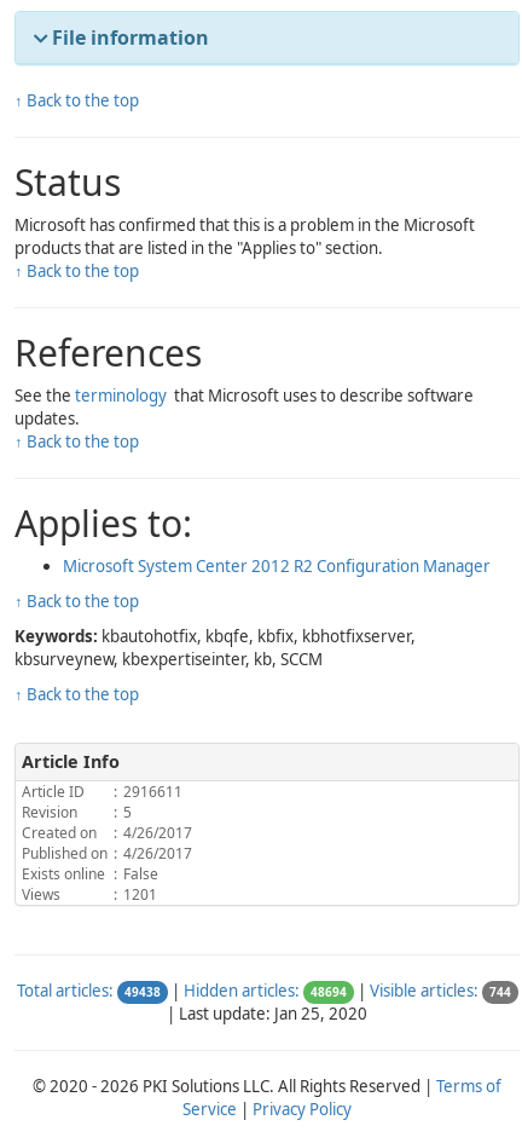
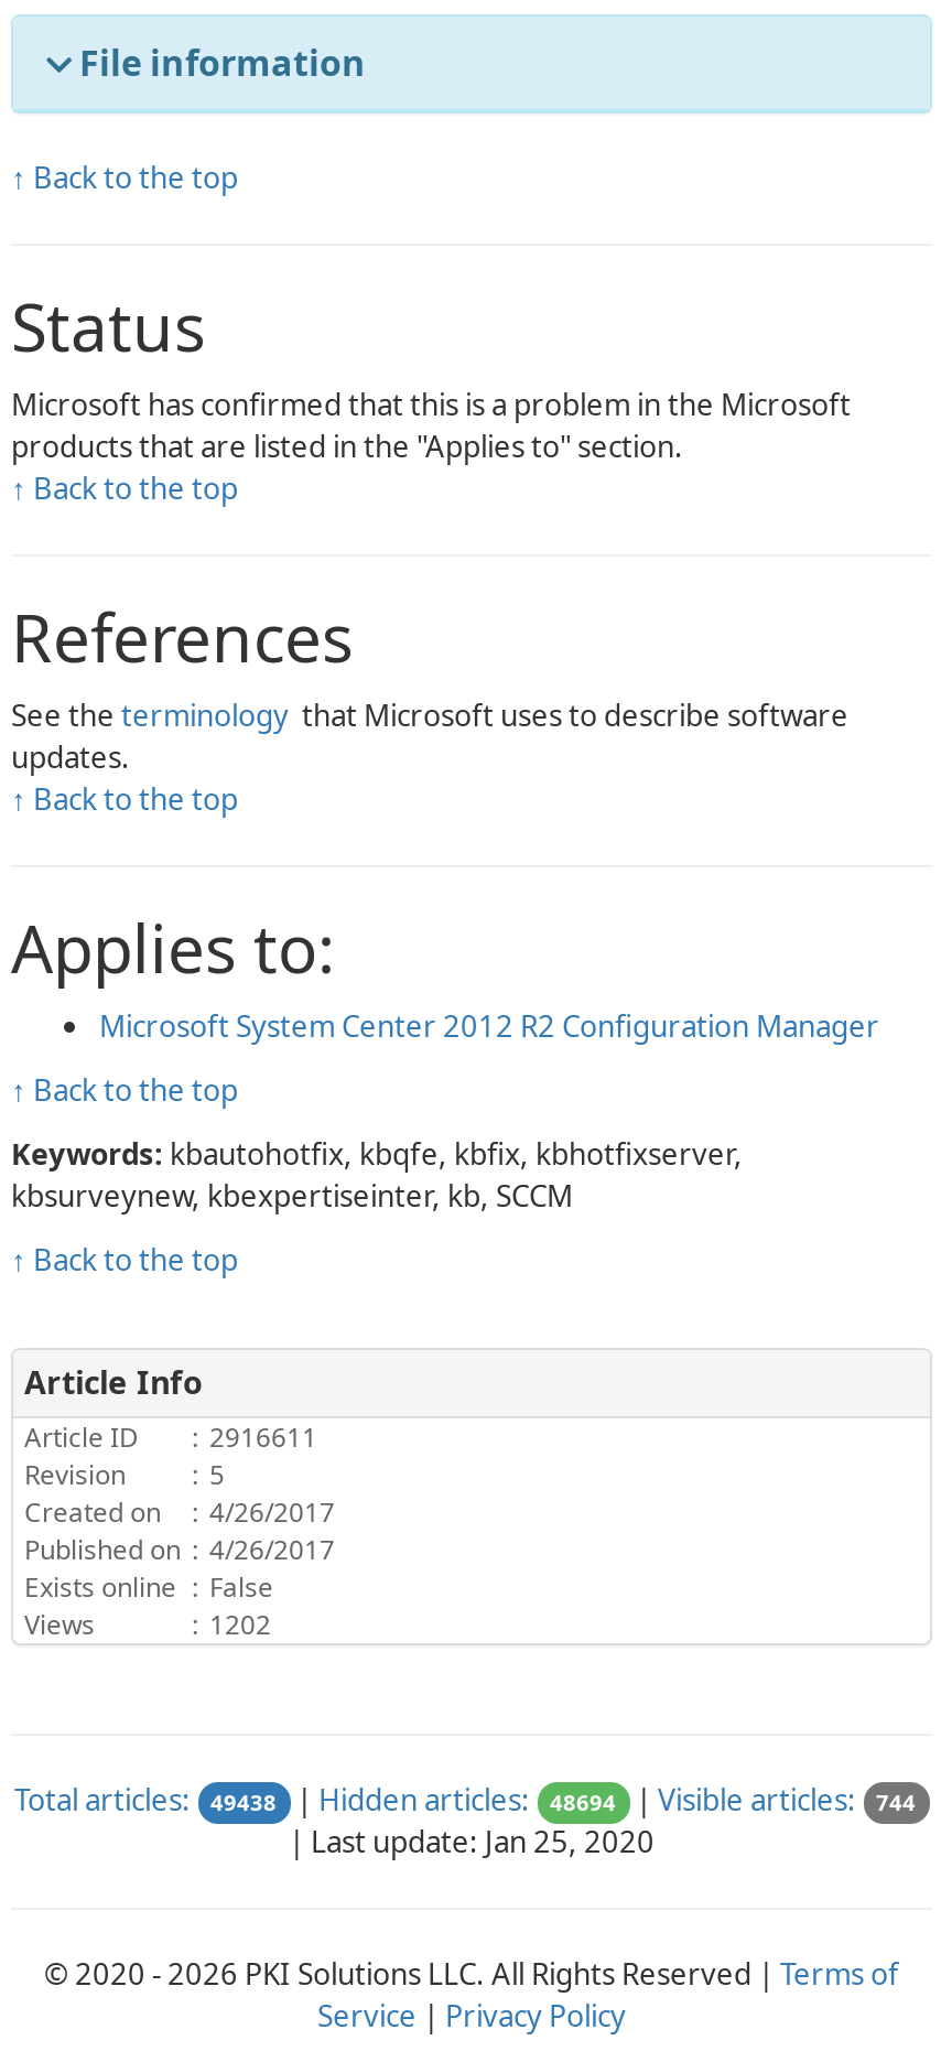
[114,884,157,905] : 1201 -> [192,1606,271,1643] : 1202

